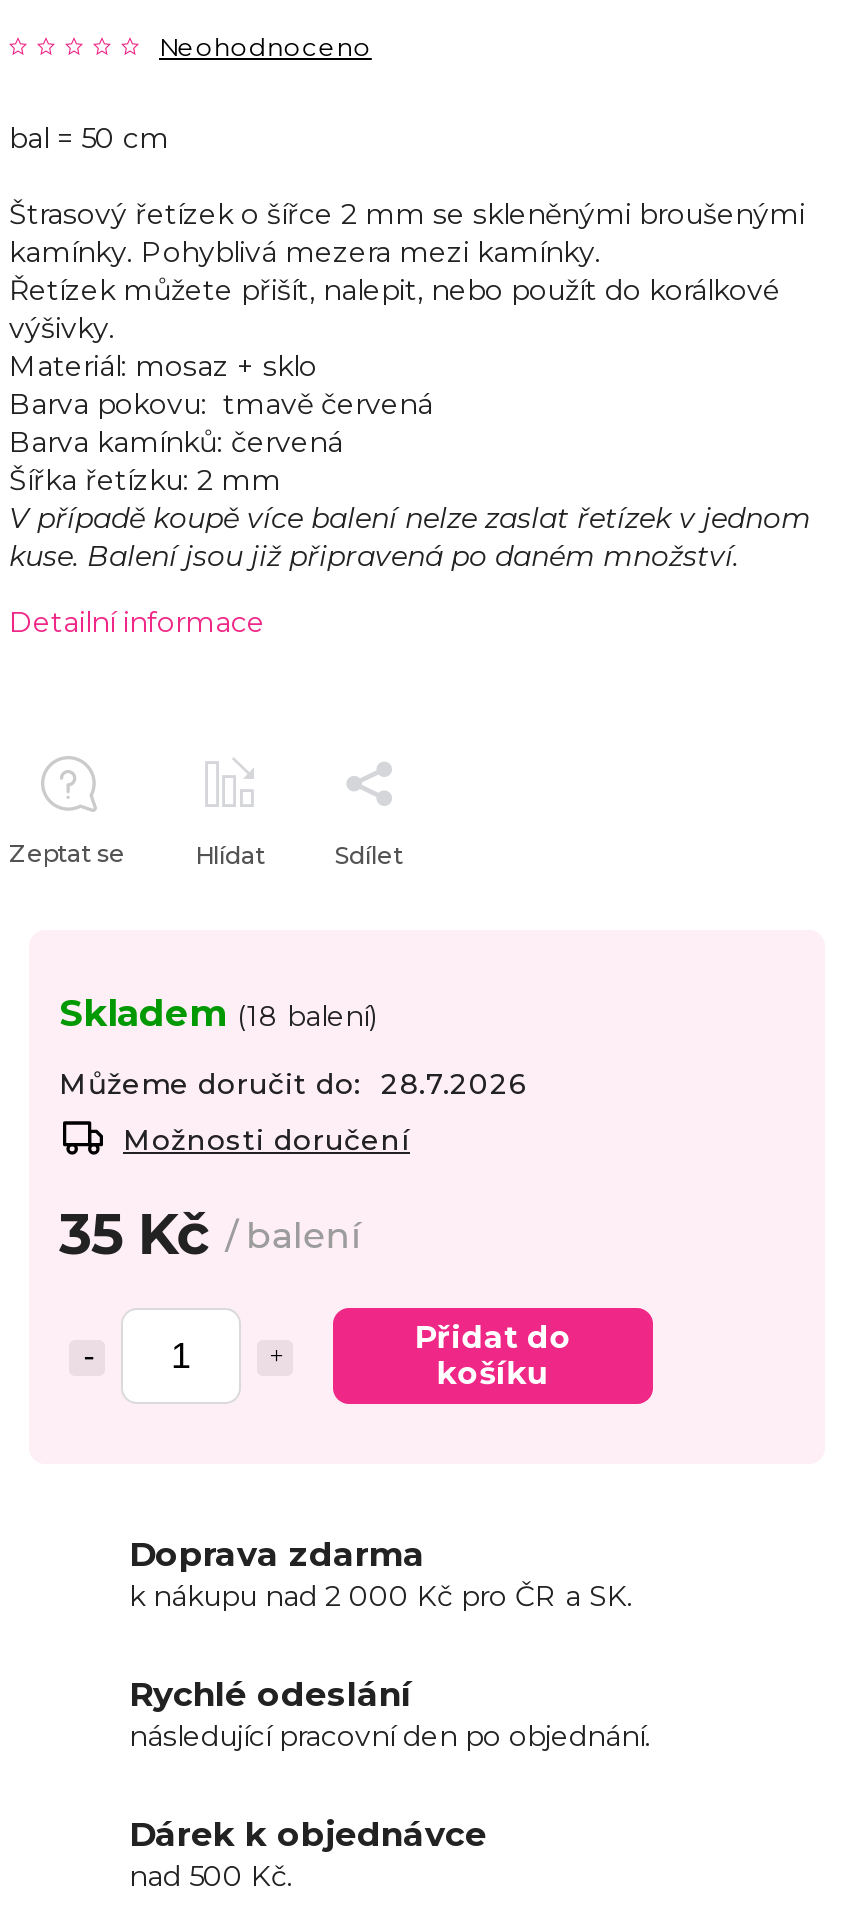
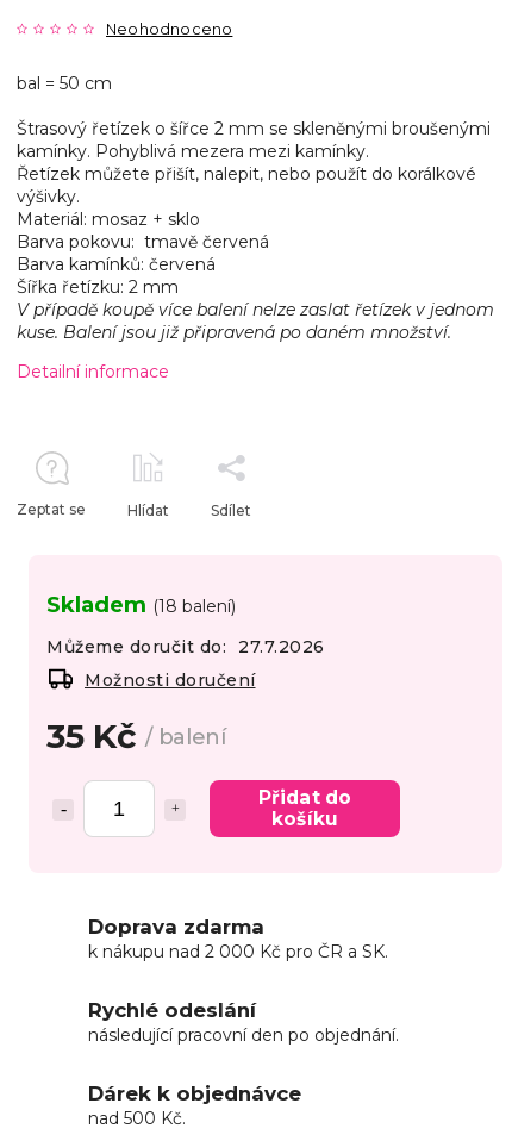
[59,1065,528,1101] Můžeme doručit do: 28.7.2026 -> [46,635,324,657] Můžeme doručit do: 27.7.2026

